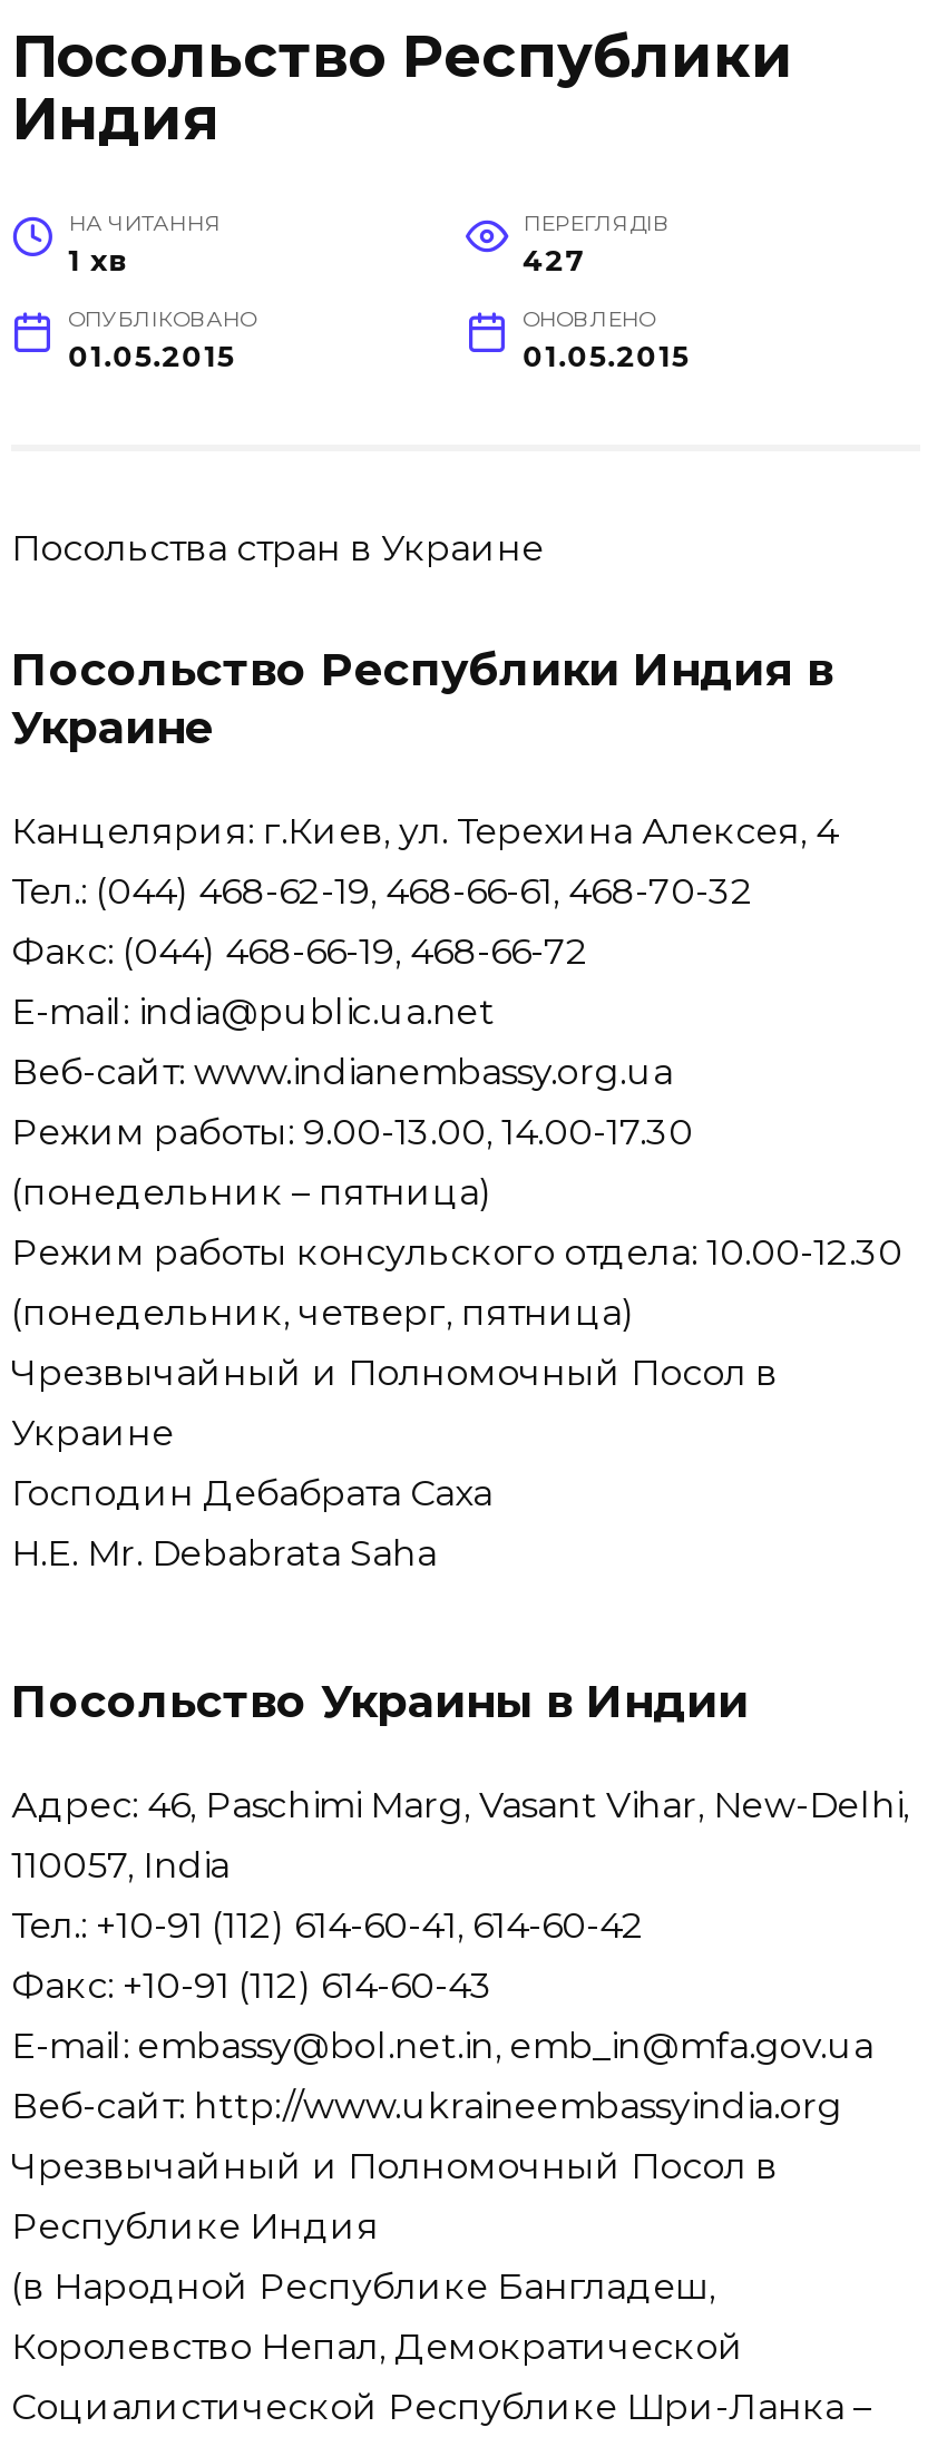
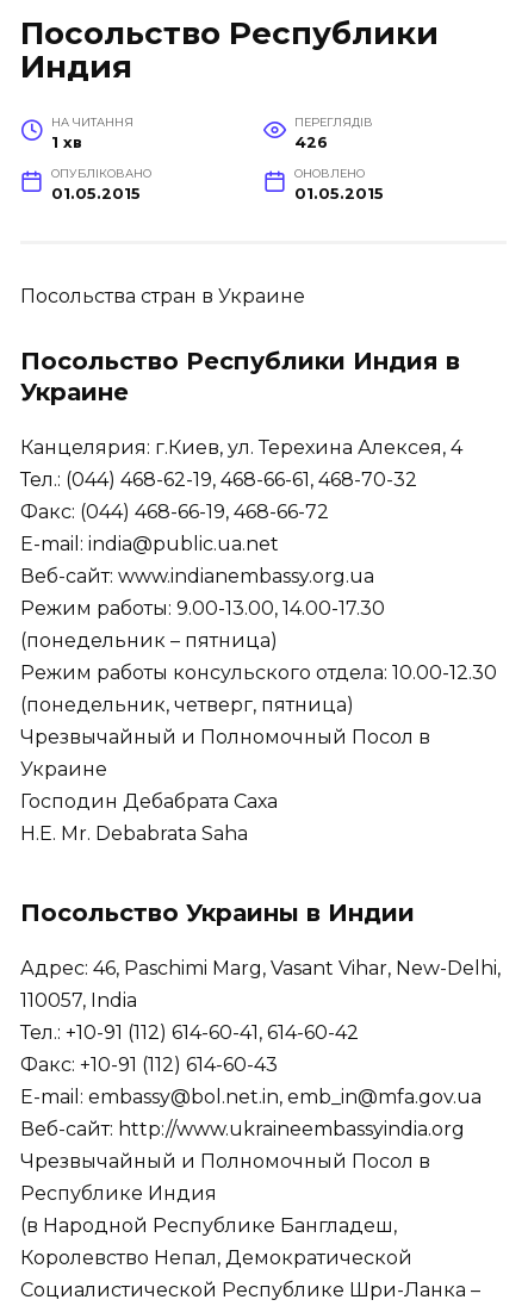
[523,245,585,278] 427 -> [294,134,327,152] 426

